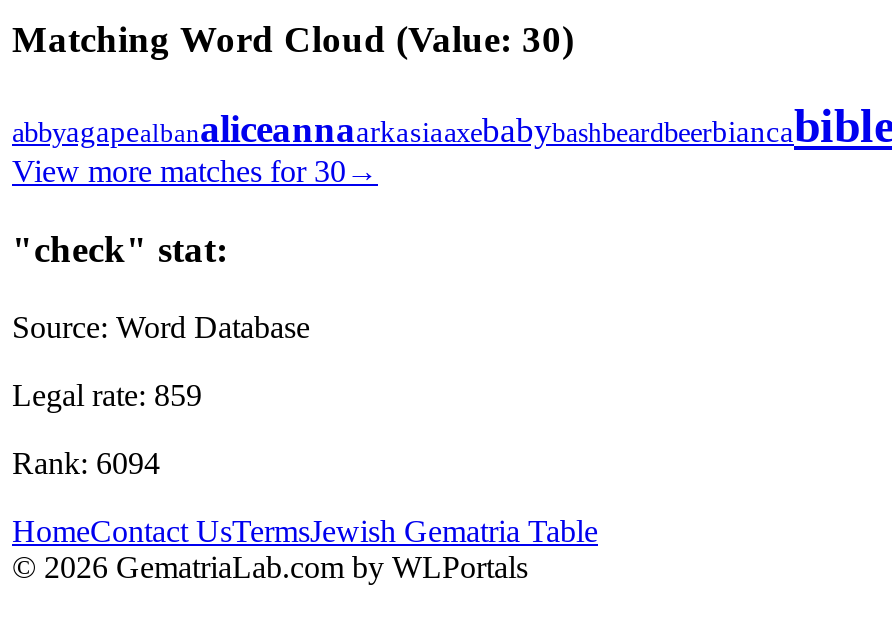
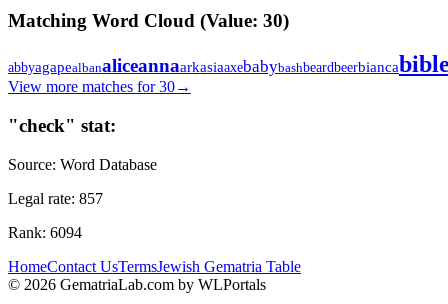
[12,377,202,411] Legal rate: 859 -> [8,189,103,206] Legal rate: 857

